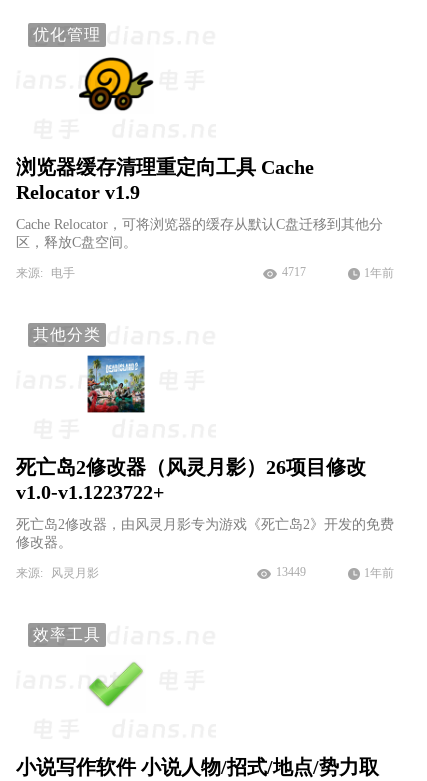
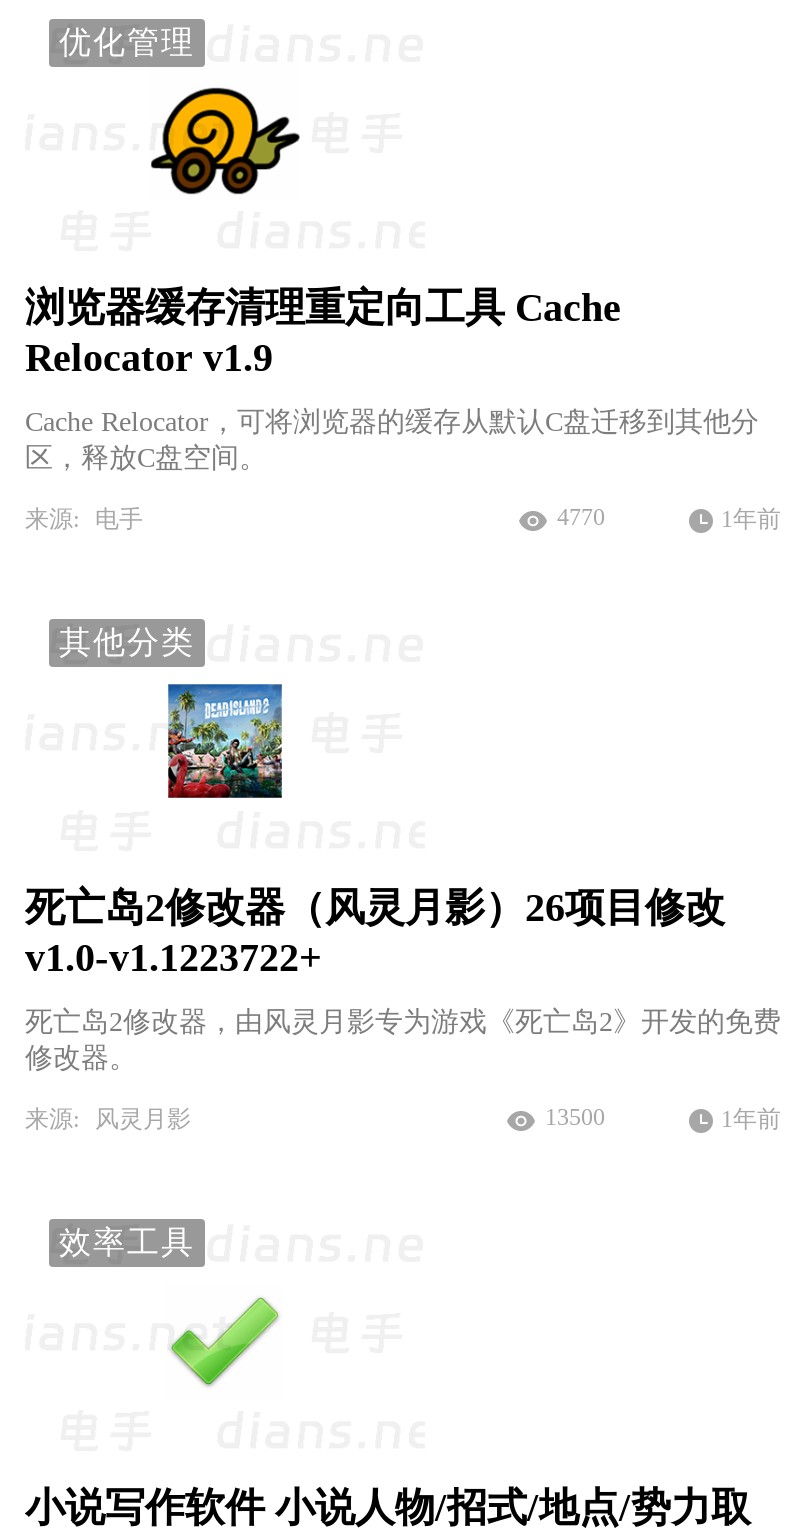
[282,265,306,279] 4717 -> [557,503,605,531] 4770
[276,565,306,579] 13449 -> [545,1103,605,1131] 13500

